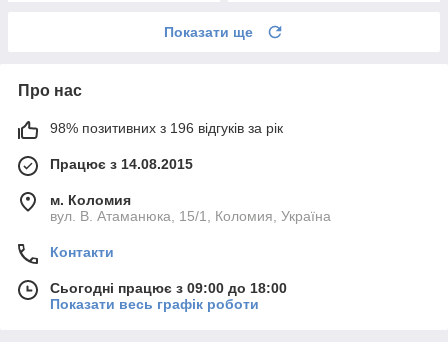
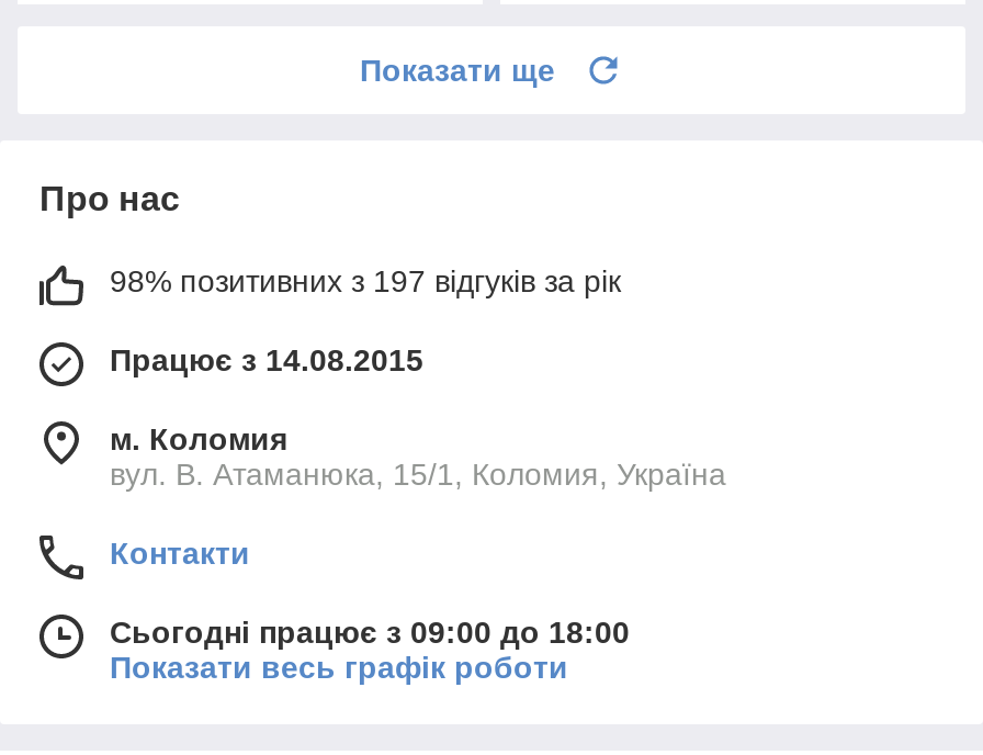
[50,120,283,136] 98% позитивних з 196 відгуків за рік -> [110,263,621,298] 98% позитивних з 197 відгуків за рік

